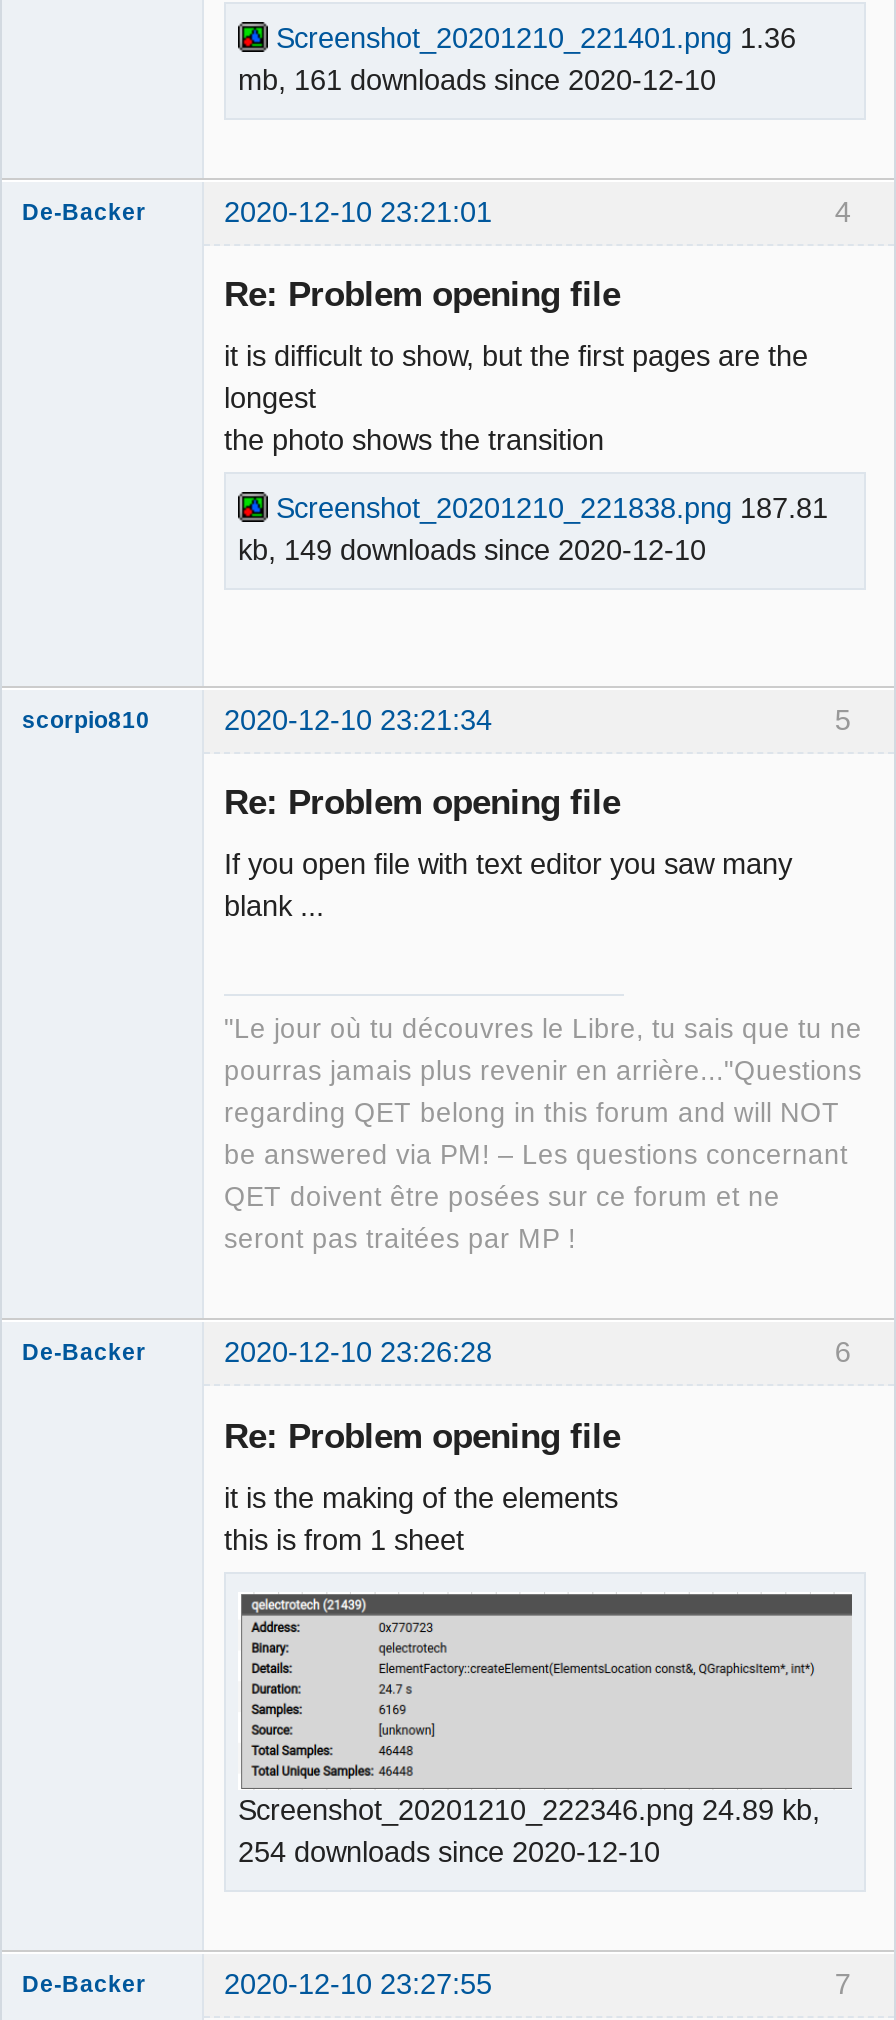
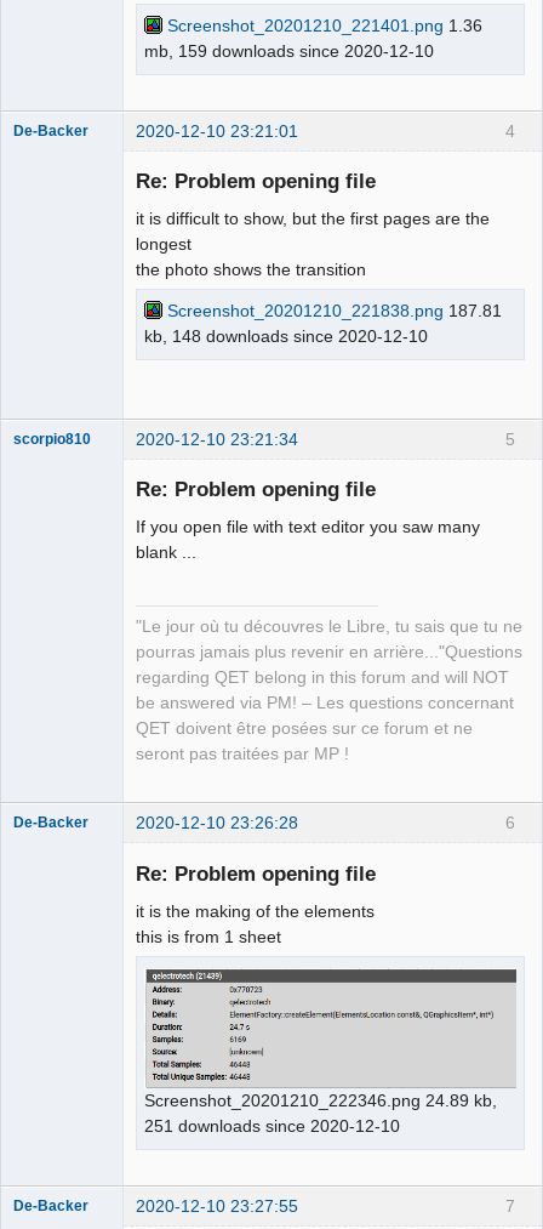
[238,63,724,95] mb, 161 downloads since 2020-12-10 -> [144,41,439,60] mb, 159 downloads since 2020-12-10
[238,534,714,566] kb, 149 downloads since 2020-12-10 -> [144,327,433,346] kb, 148 downloads since 2020-12-10
[238,1836,668,1868] 254 downloads since 2020-12-10 -> [144,1116,405,1135] 251 downloads since 2020-12-10

